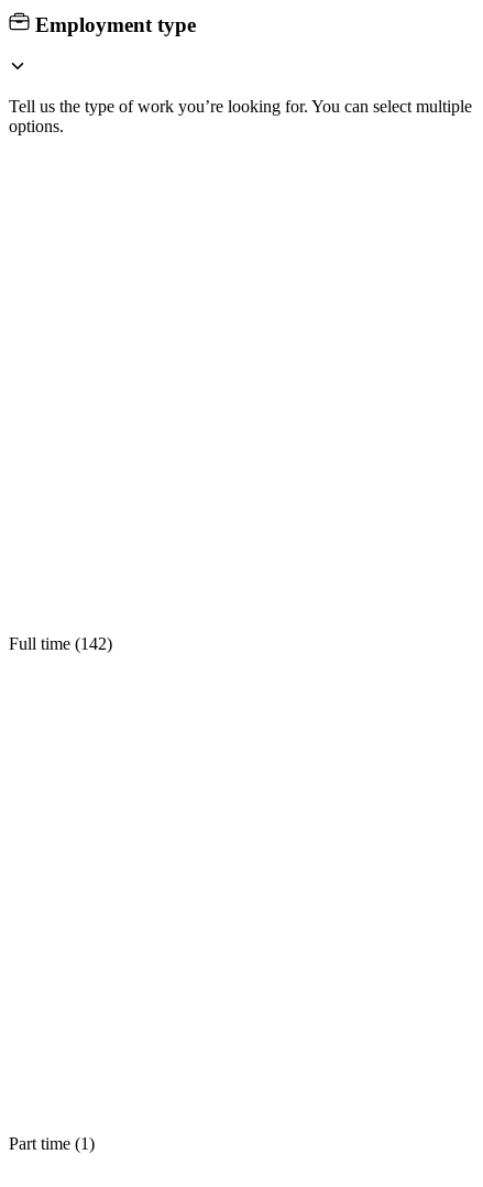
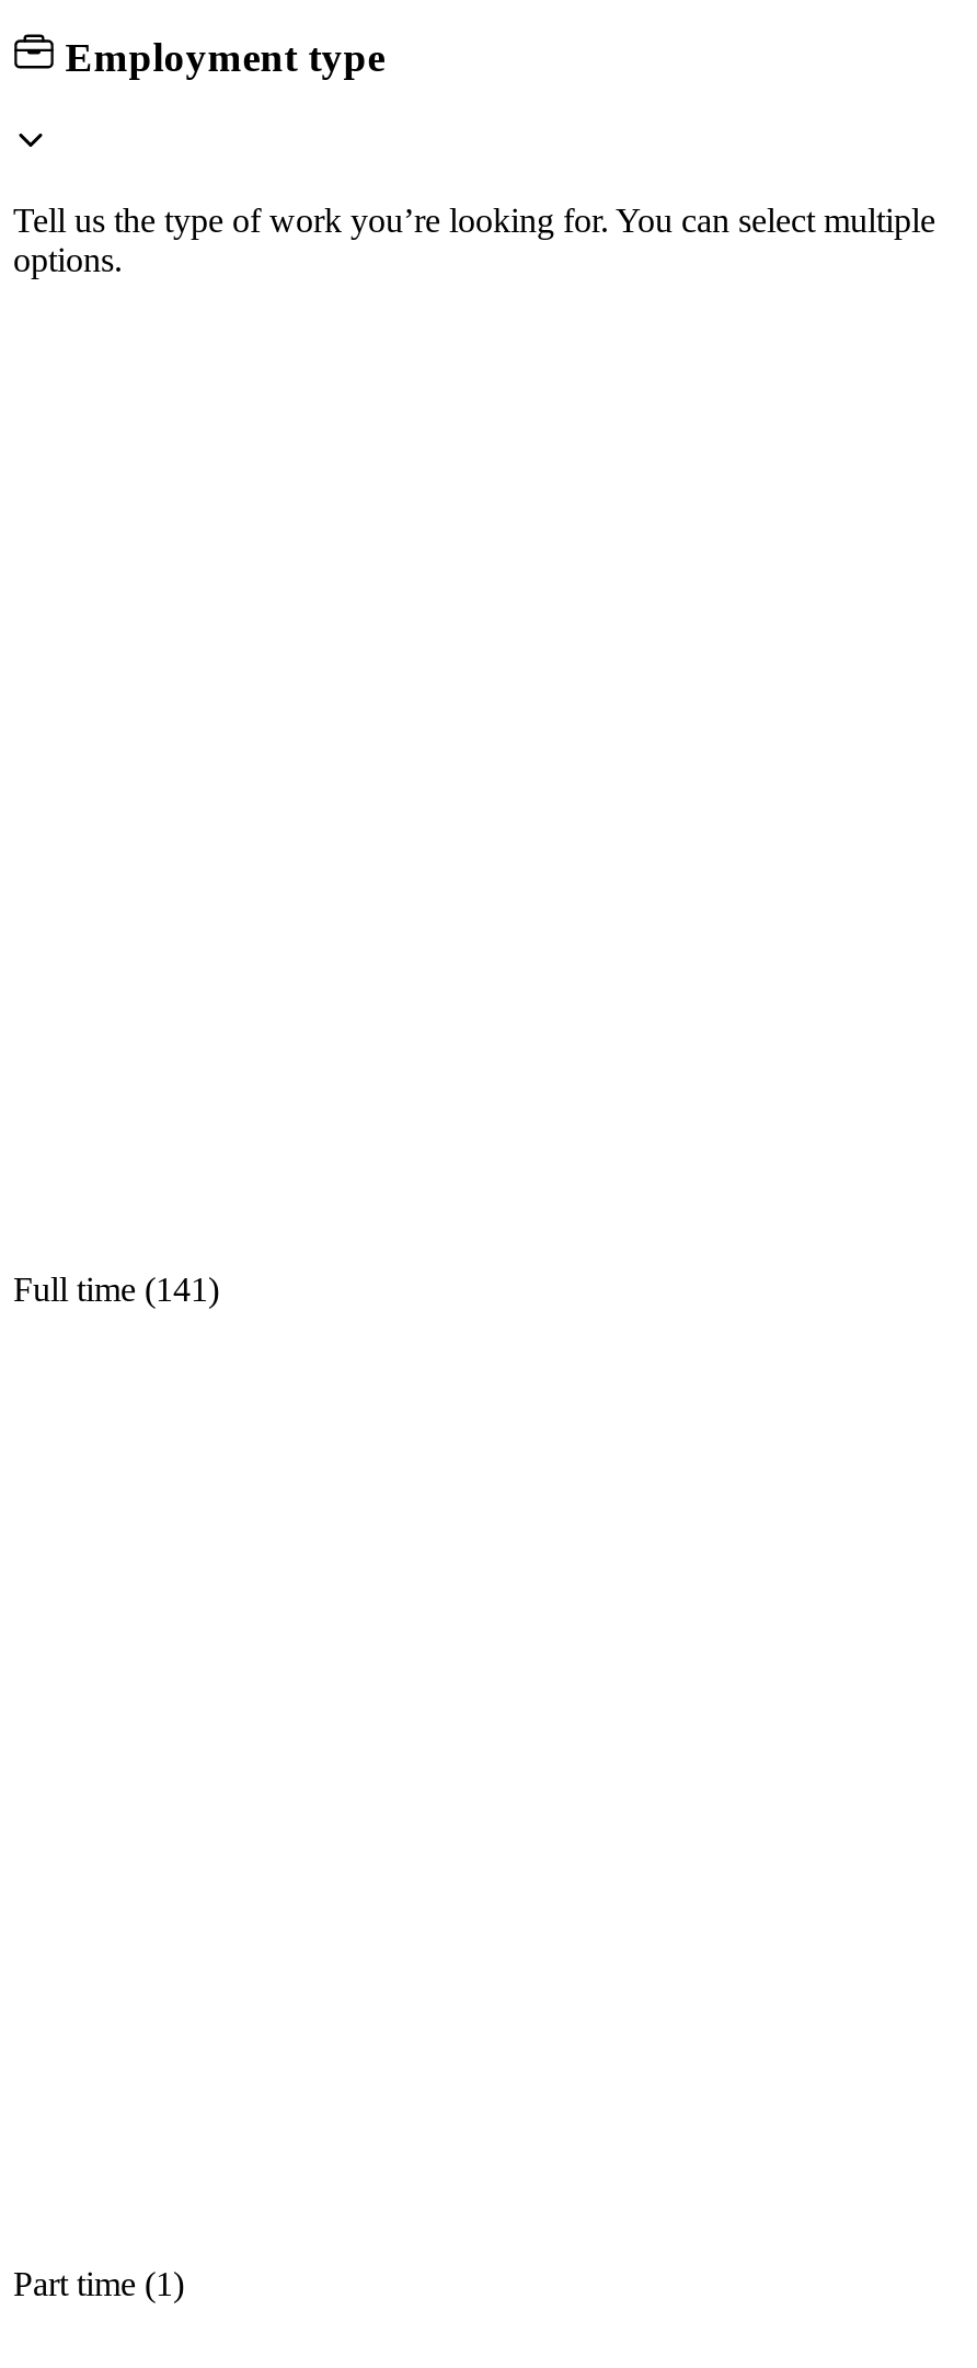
[9,635,112,653] Full time (142) -> [13,1271,219,1308] Full time (141)

